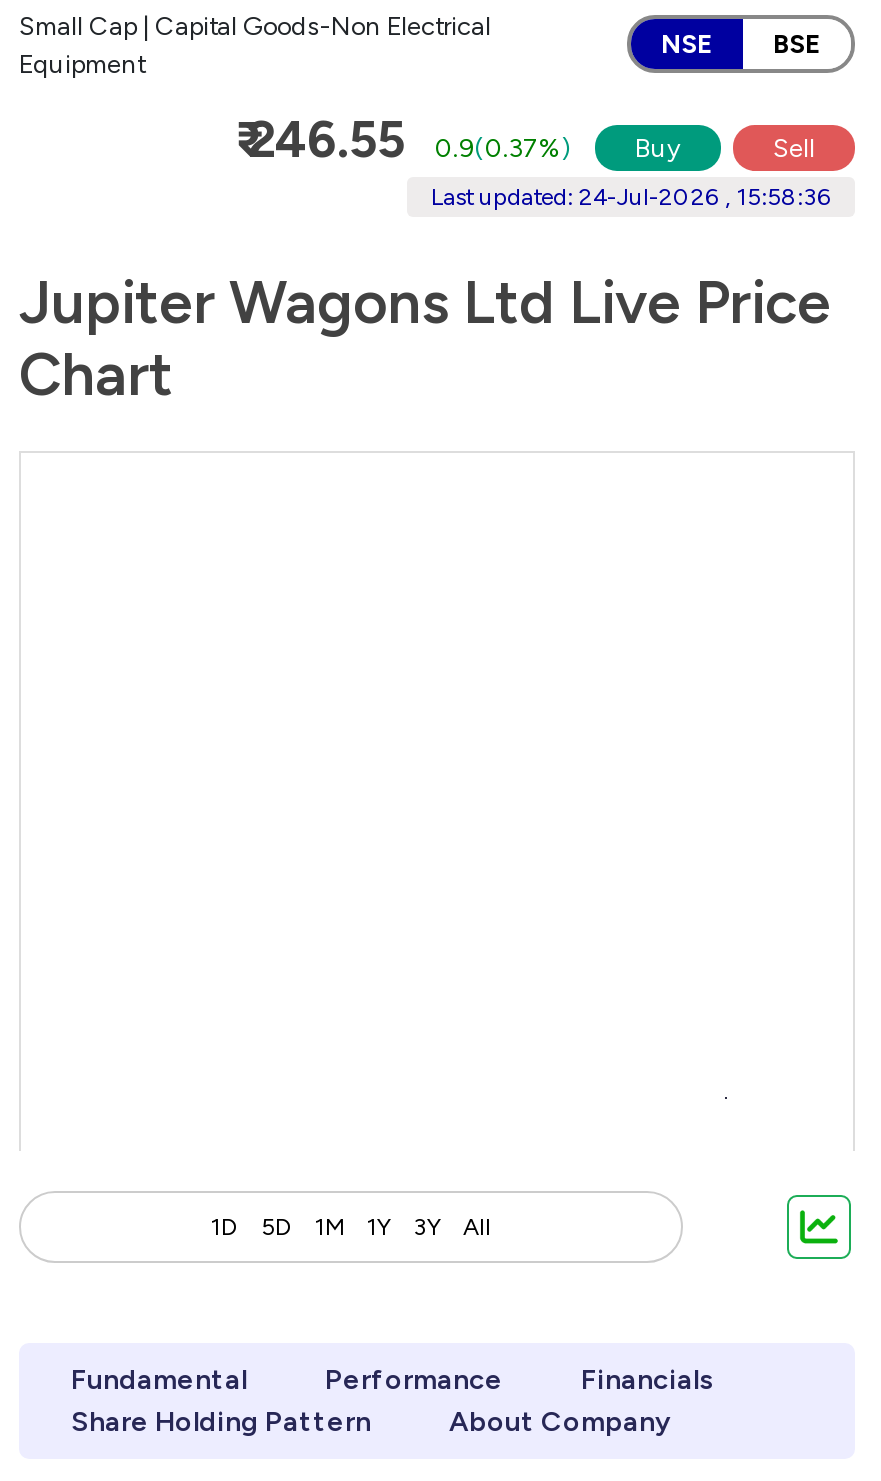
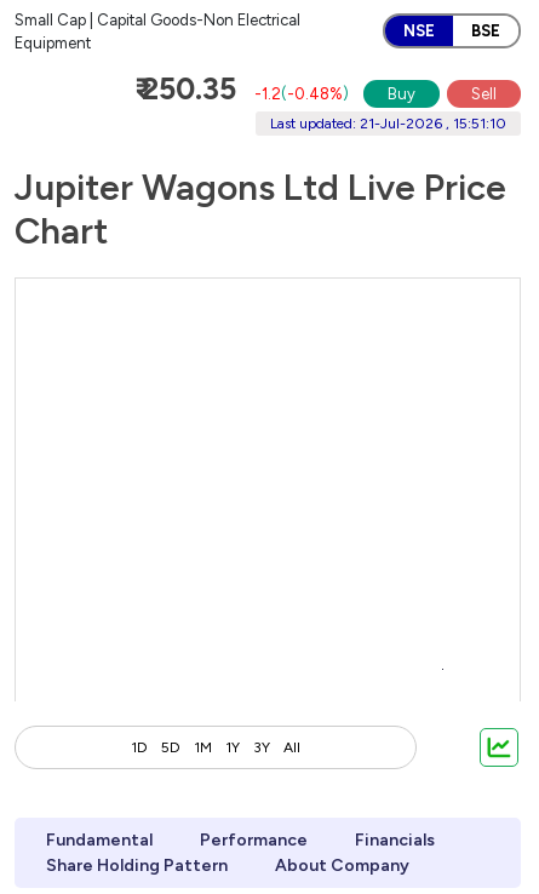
[235,108,405,168] ₹ 246.55 -> [134,70,236,106] ₹ 250.35
[435,132,577,162] 0.9(0.37%) -> [254,84,352,102] -1.2(-0.48%)
[431,182,831,210] Last updated: 24-Jul-2026 , 15:58:36 -> [270,114,506,131] Last updated: 21-Jul-2026 , 15:51:10

